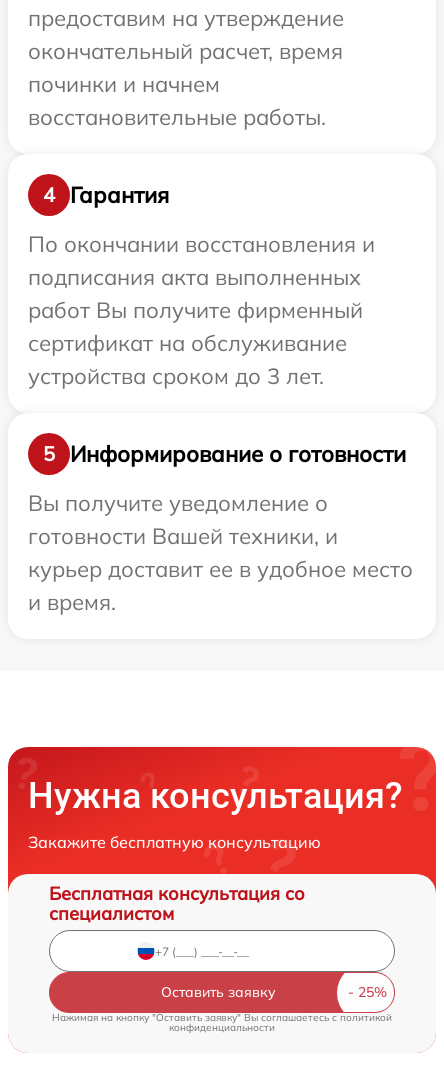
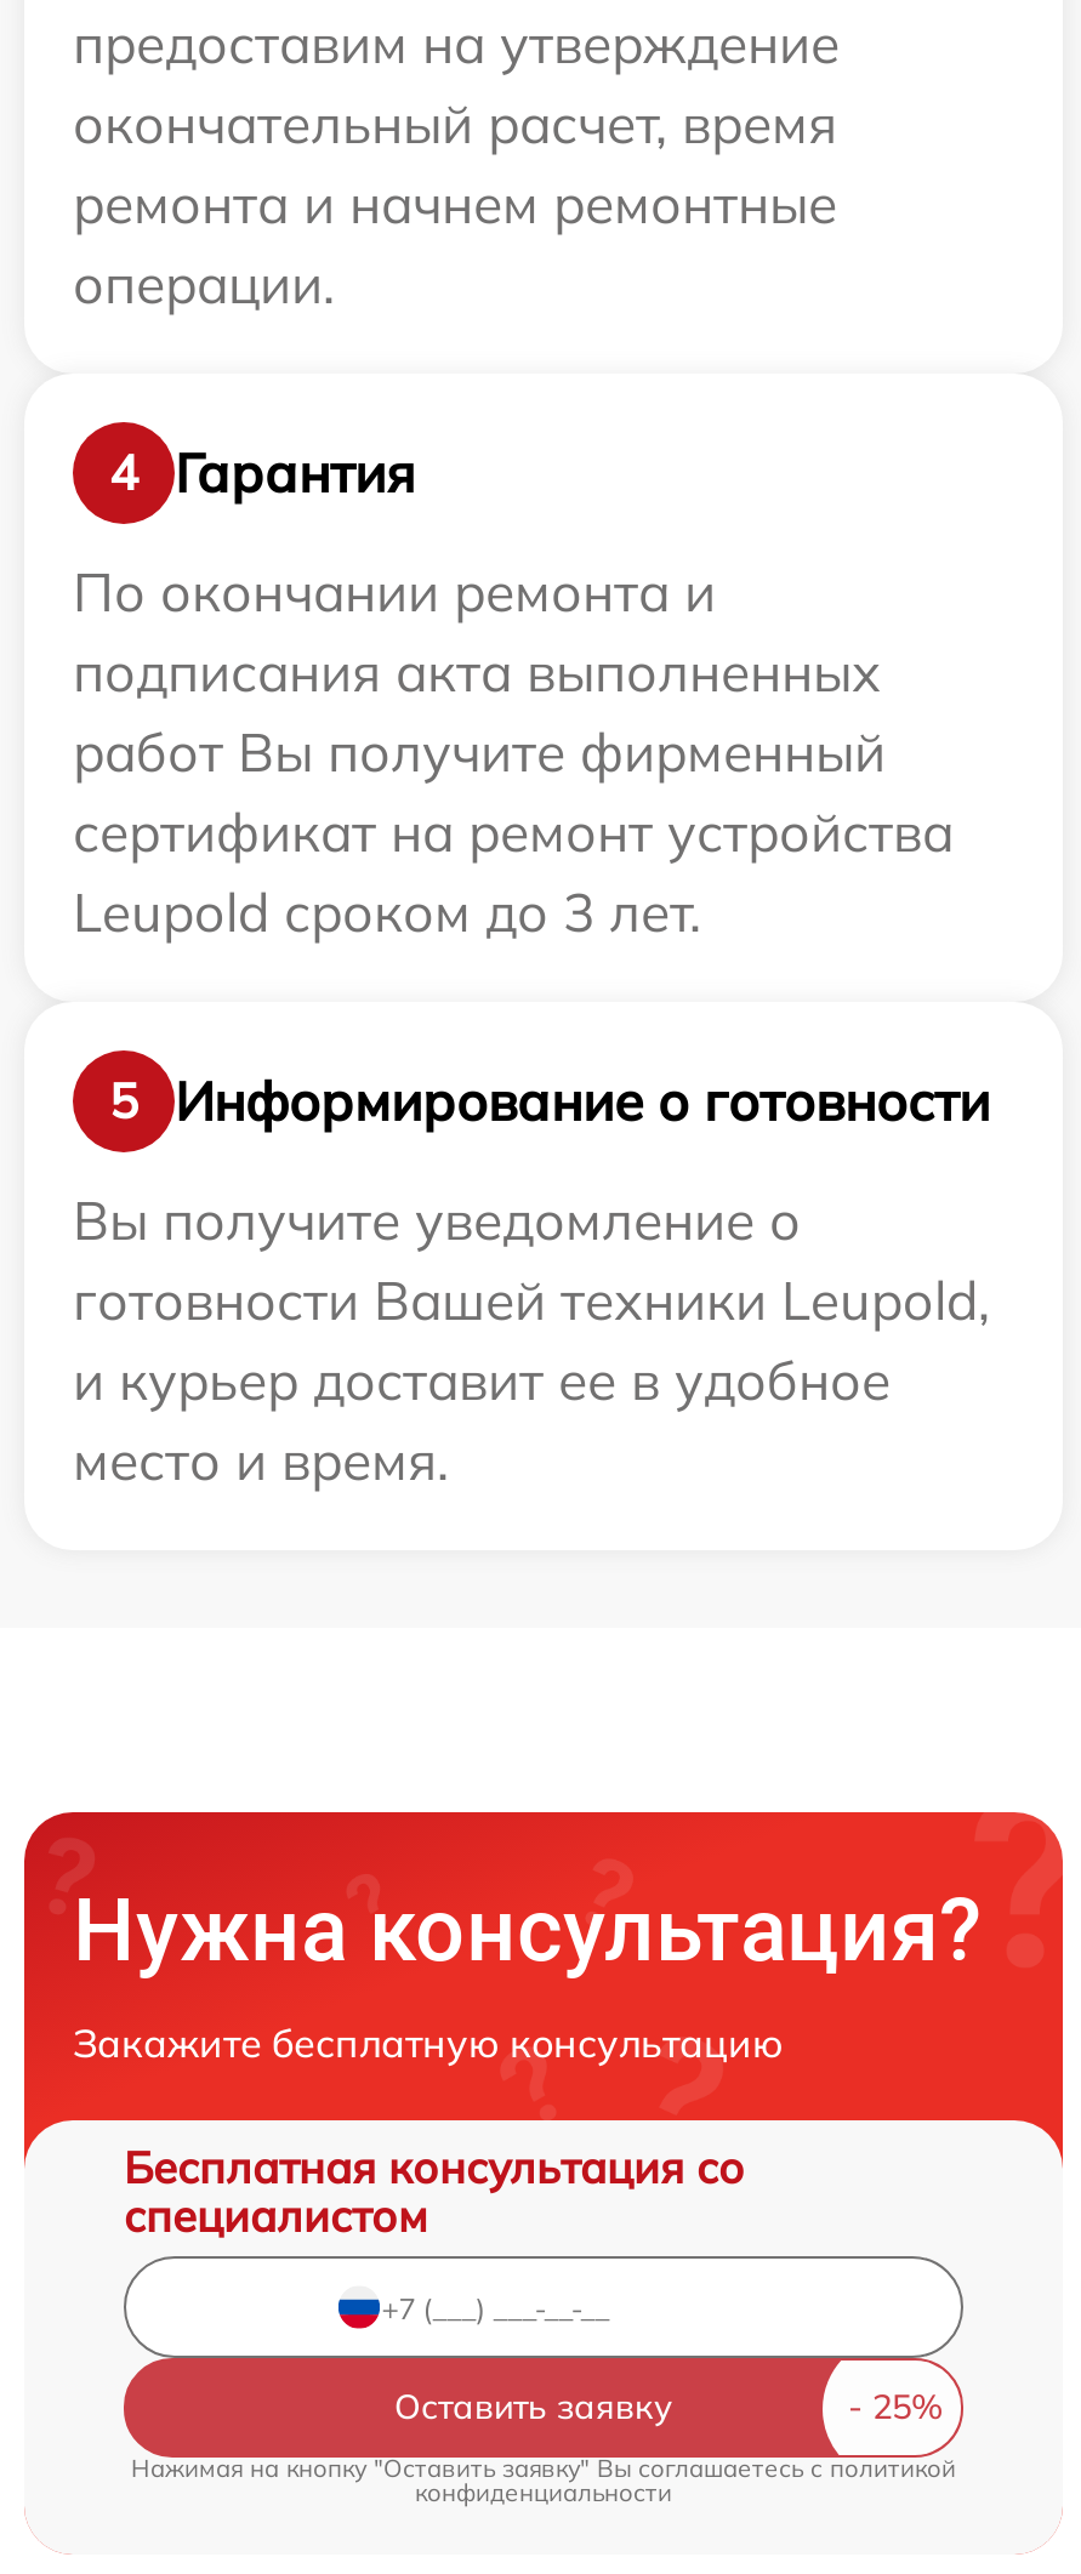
[28,70,326,131] починки и начнем | восстановительные работы. -> [73,170,837,318] ремонта и начнем ремонтные | операции.
[28,230,375,258] По окончании восстановления и -> [73,558,716,626] По окончании ремонта и
[28,329,347,390] сертификат на обслуживание | устройства сроком до 3 лет. -> [73,799,954,947] сертификат на ремонт устройства | Leupold сроком до 3 лет.
[28,522,413,616] готовности Вашей техники, и | курьер доставит ее в удобное место | и время. -> [73,1267,990,1495] готовности Вашей техники Leupold, | и курьер доставит ее в удобное | место и время.

